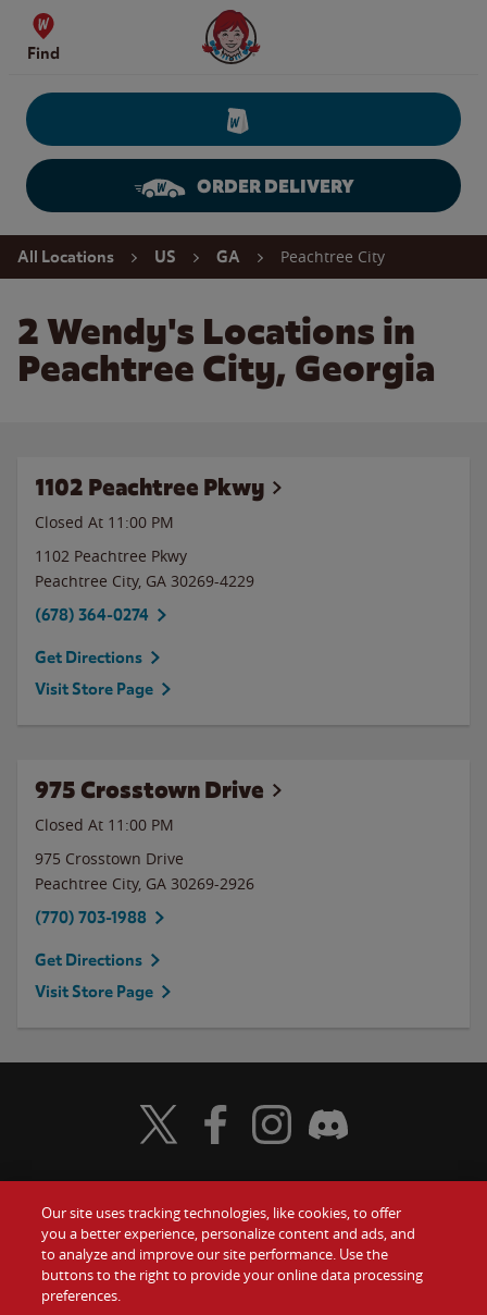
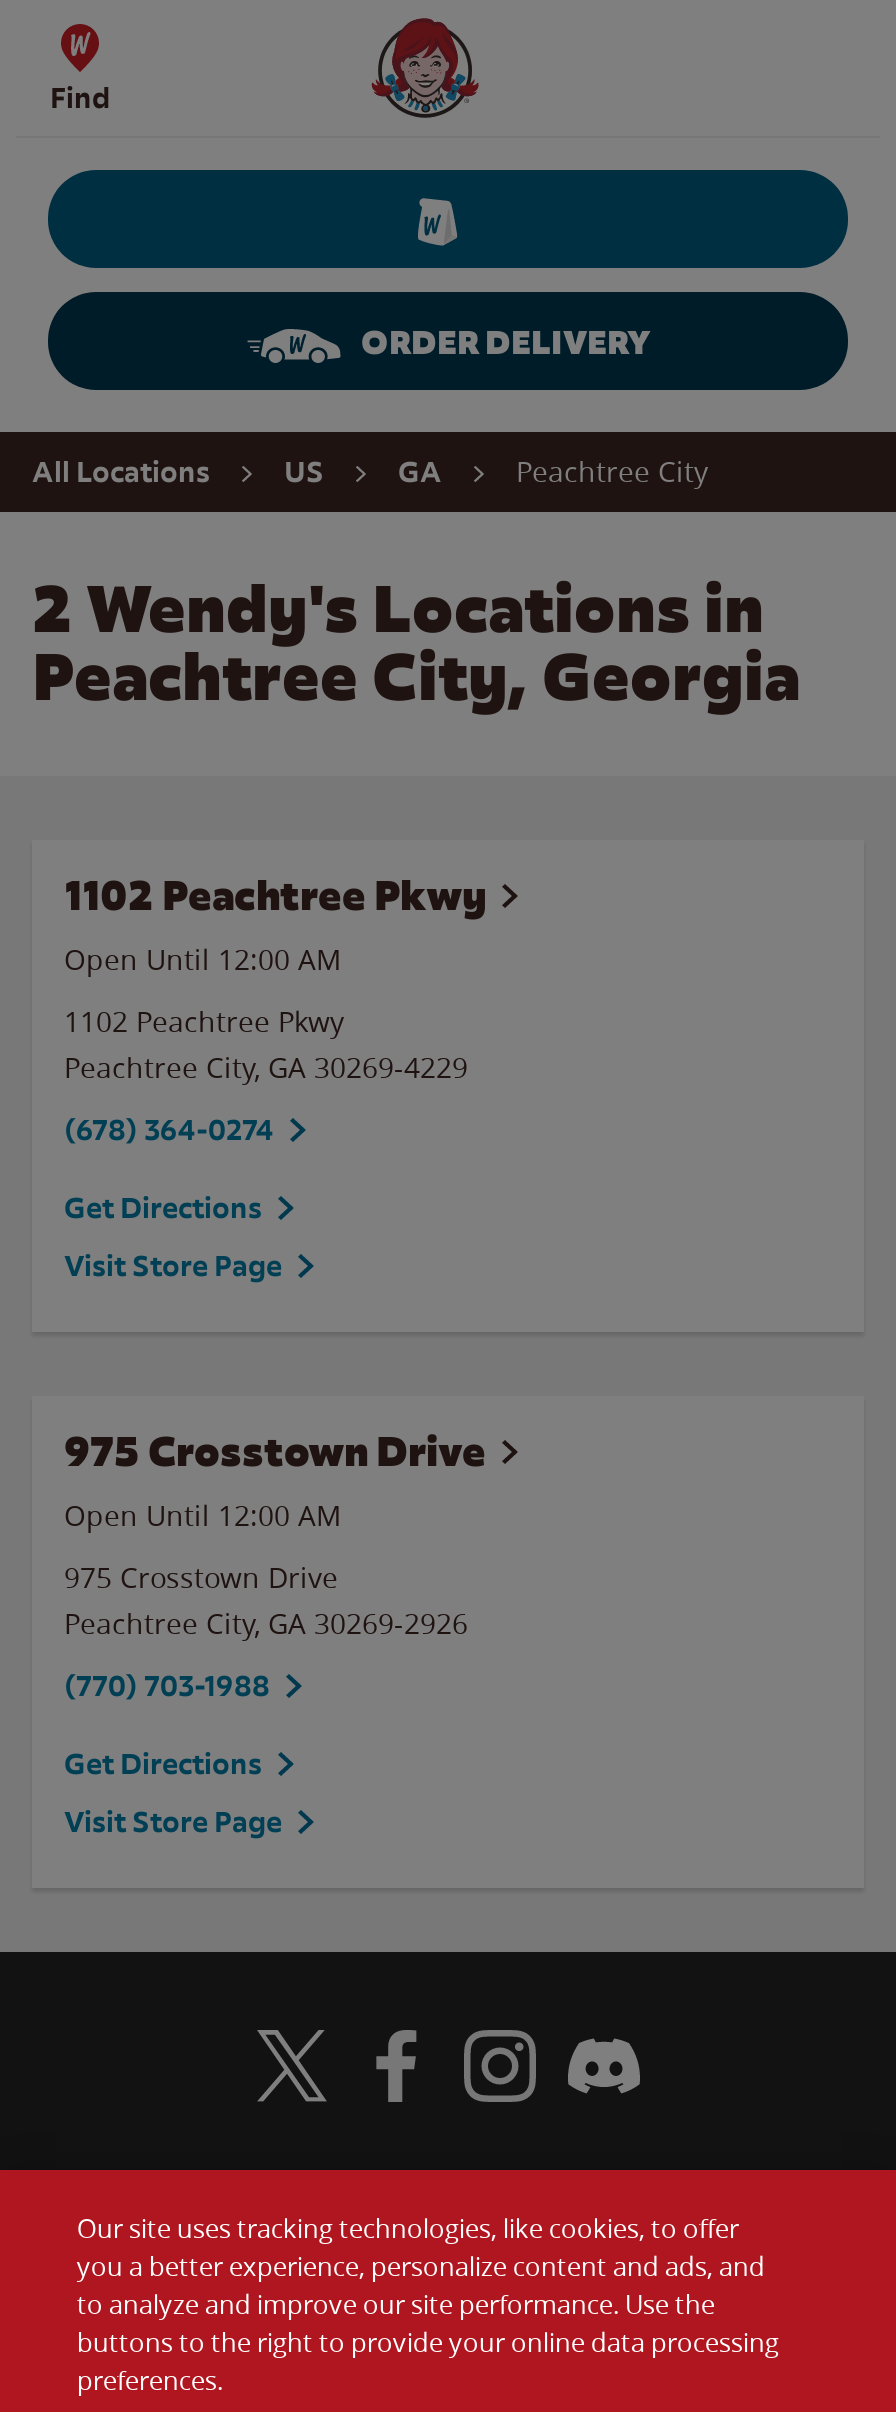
[35,512,174,532] Closed At 11:00 PM -> [64,940,342,978] Open Until 12:00 AM
[35,814,174,835] Closed At 11:00 PM -> [64,1496,342,1534] Open Until 12:00 AM

